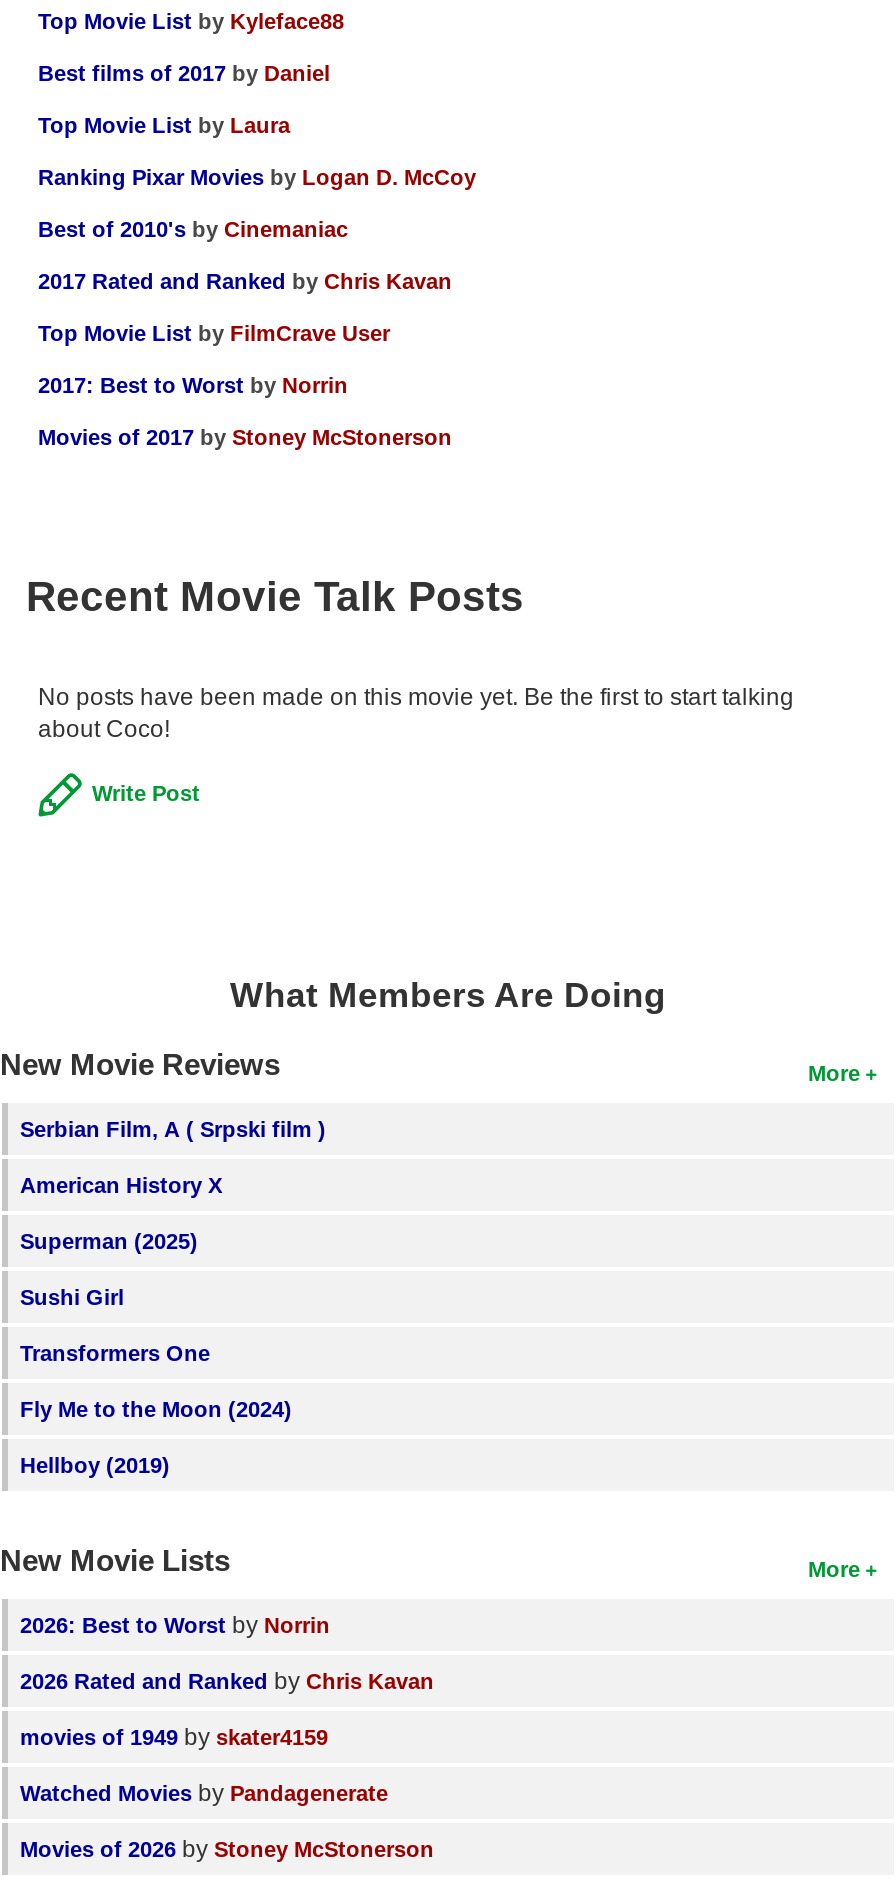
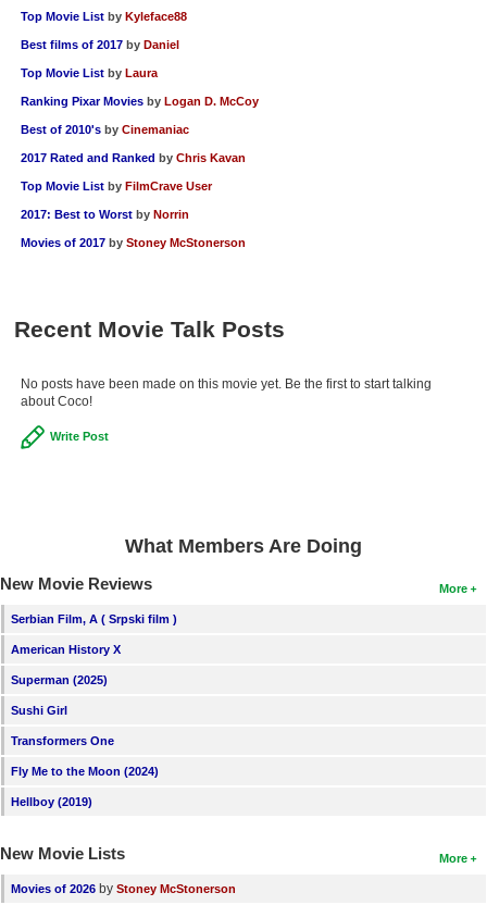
[20,1611,434,1807] 2026: Best to Worst by Norrin | 2026 Rated and Ranked by Chris Kavan | movies of 1949 by skater4159 | Watched Movies by Pandagenerate -> none

